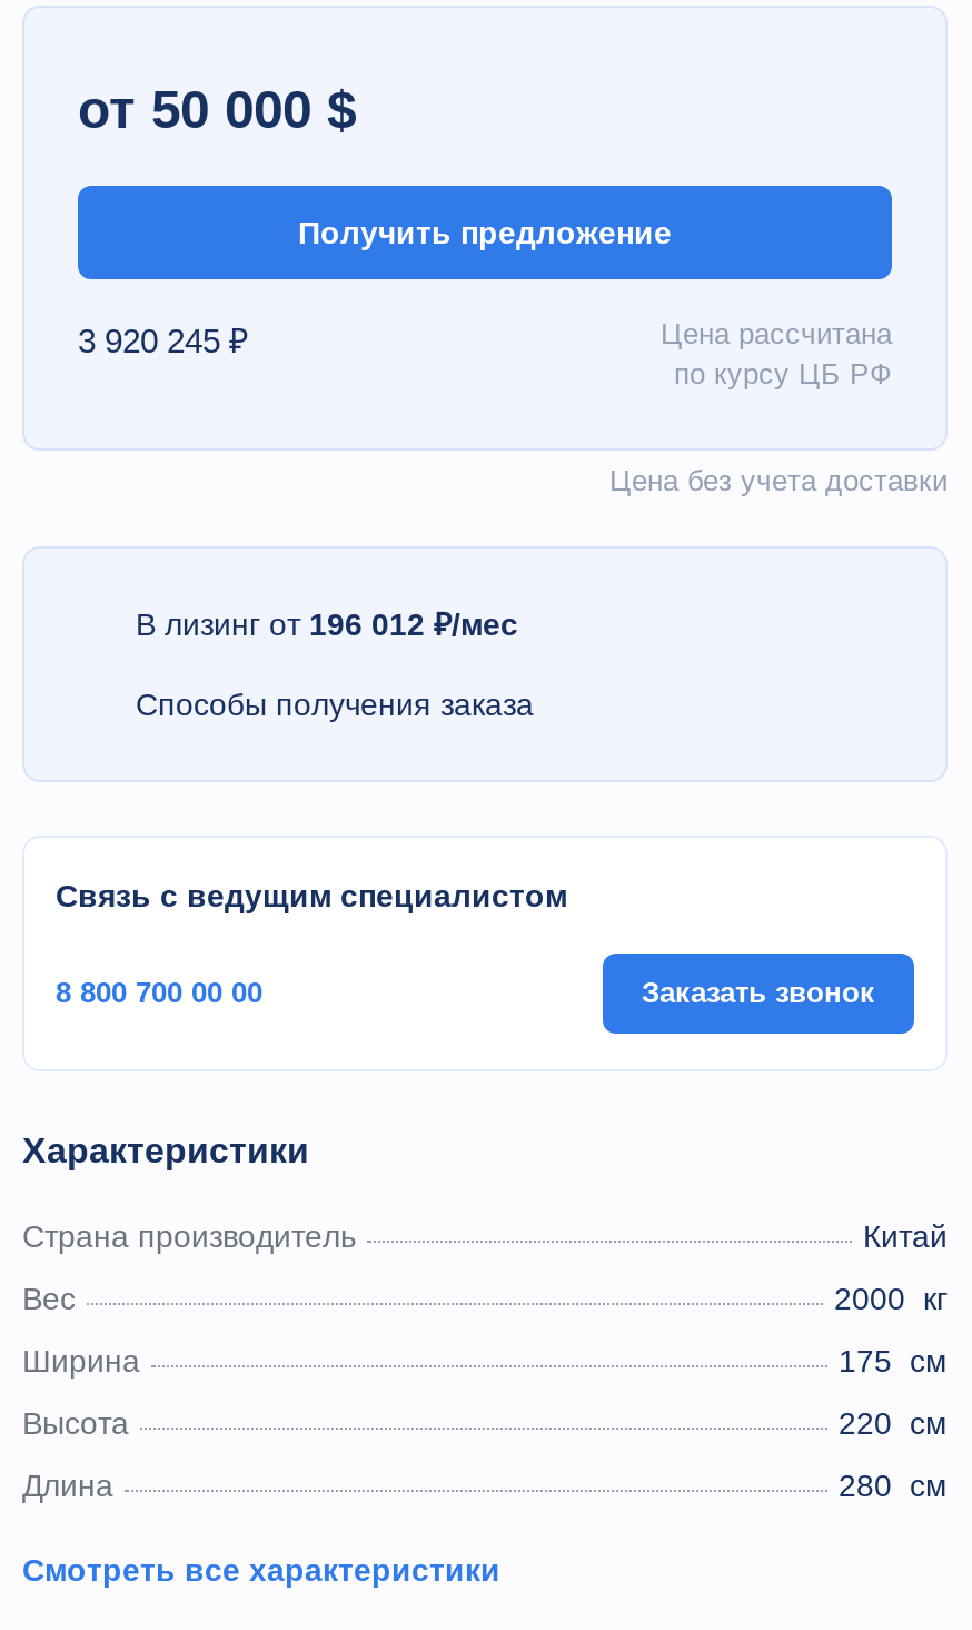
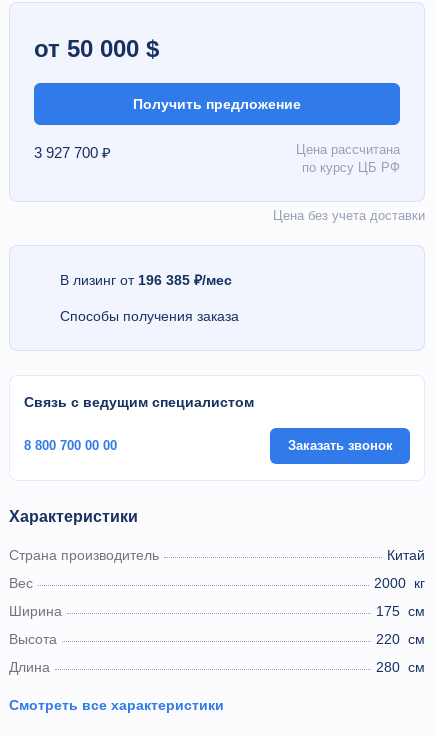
[78,322,249,359] 3 920 245 ₽ -> [34,144,111,161] 3 927 700 ₽
[136,606,518,642] В лизинг от 196 012 ₽/мес -> [60,272,232,288] В лизинг от 196 385 ₽/мес

